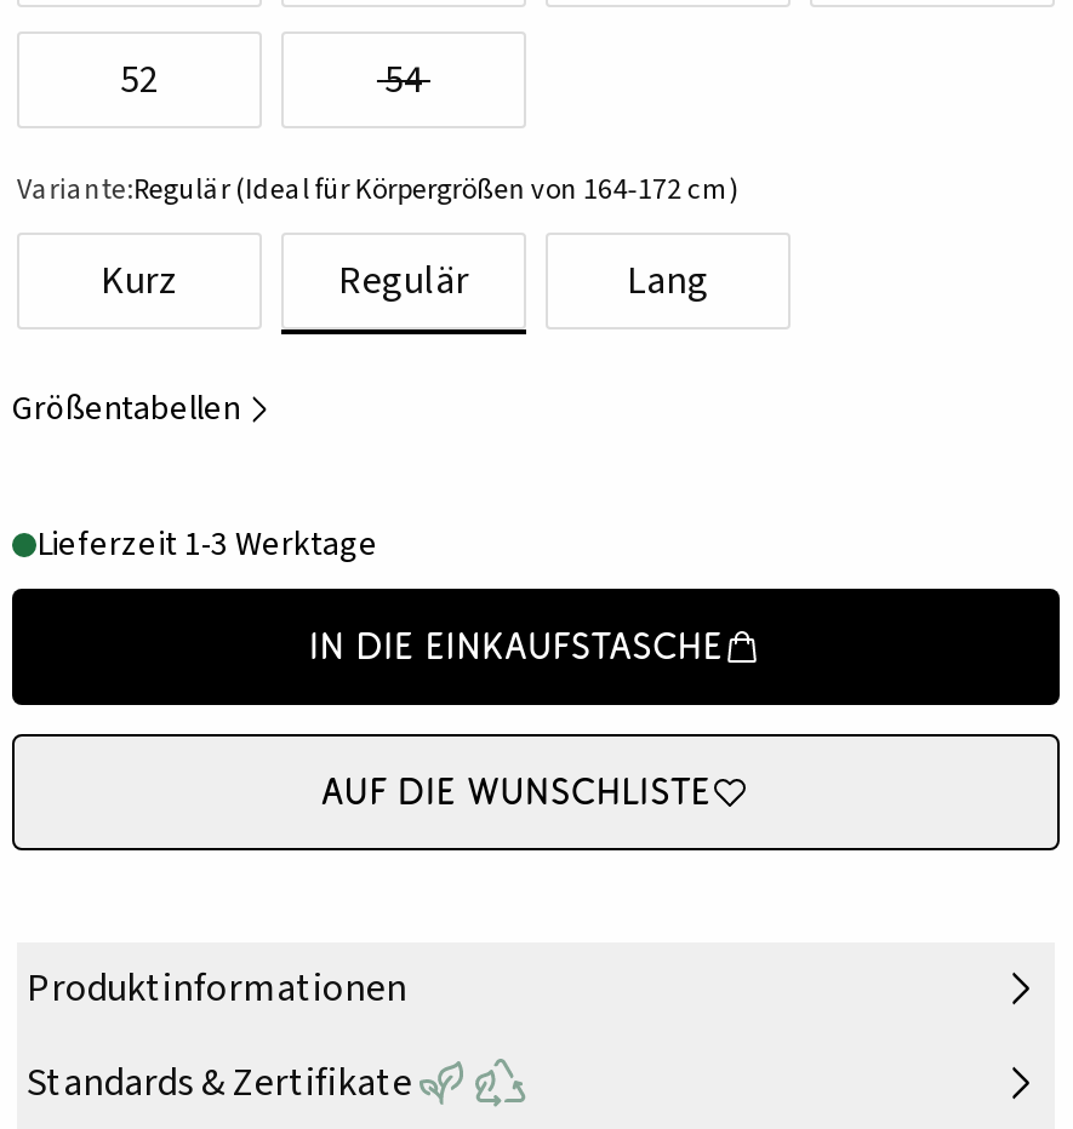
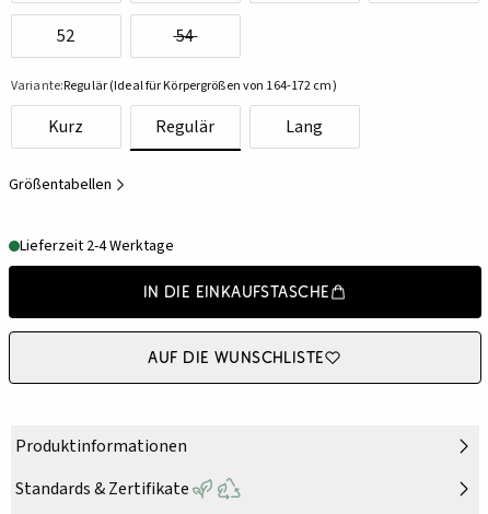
[36,522,378,570] Lieferzeit 1-3 Werktage -> [20,236,174,257] Lieferzeit 2-4 Werktage

